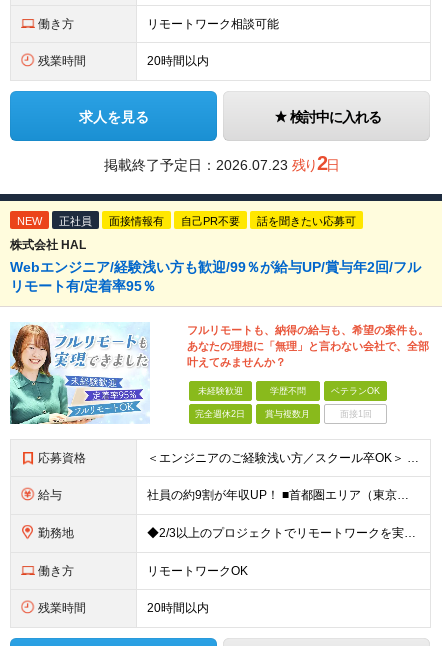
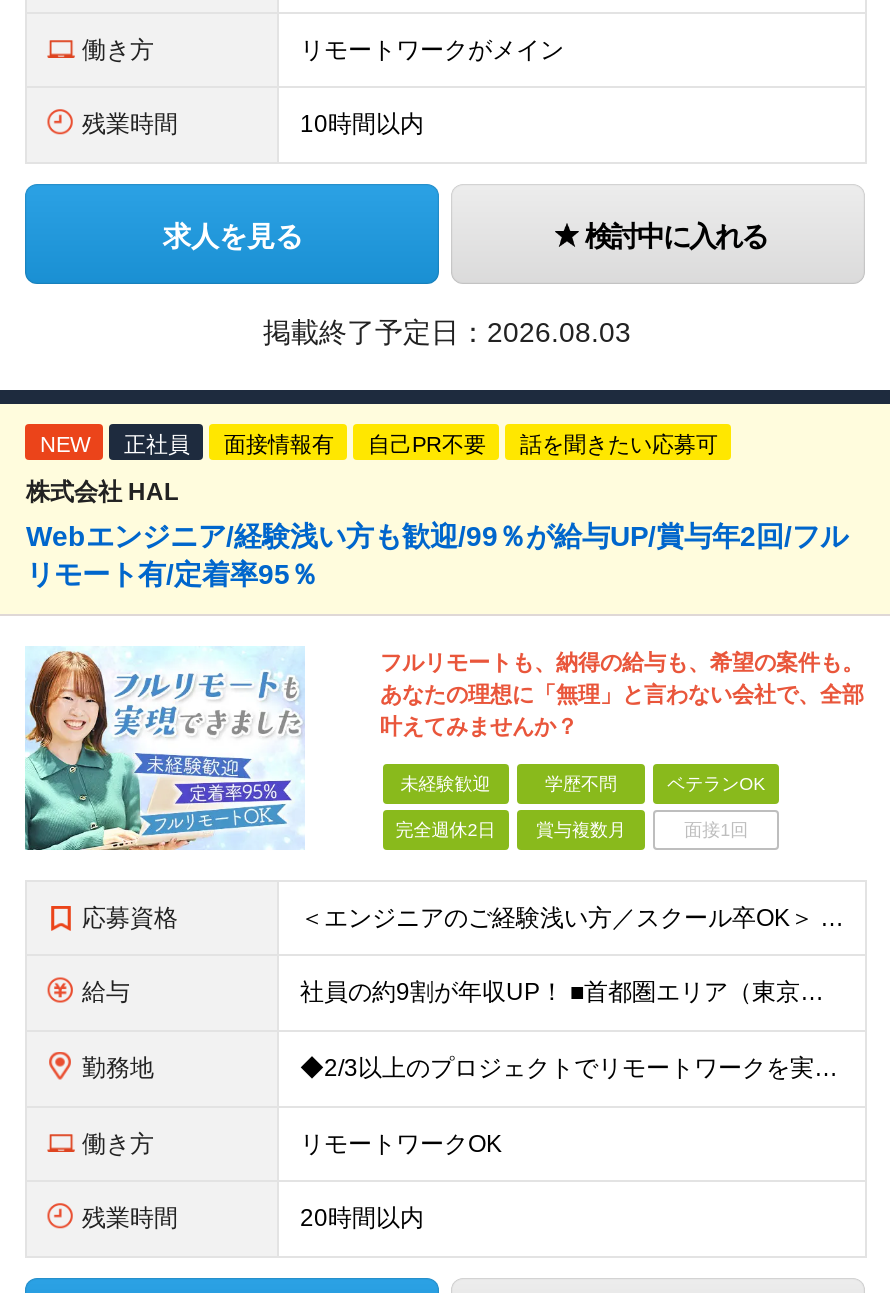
[147,17,279,31] リモートワーク相談可能 -> [300,36,564,64] リモートワークがメイン
[147,54,209,68] 20時間以内 -> [300,110,424,138] 10時間以内
[103,152,338,174] 掲載終了予定日：2026.07.23 残り2日 -> [263,316,631,348] 掲載終了予定日：2026.08.03

